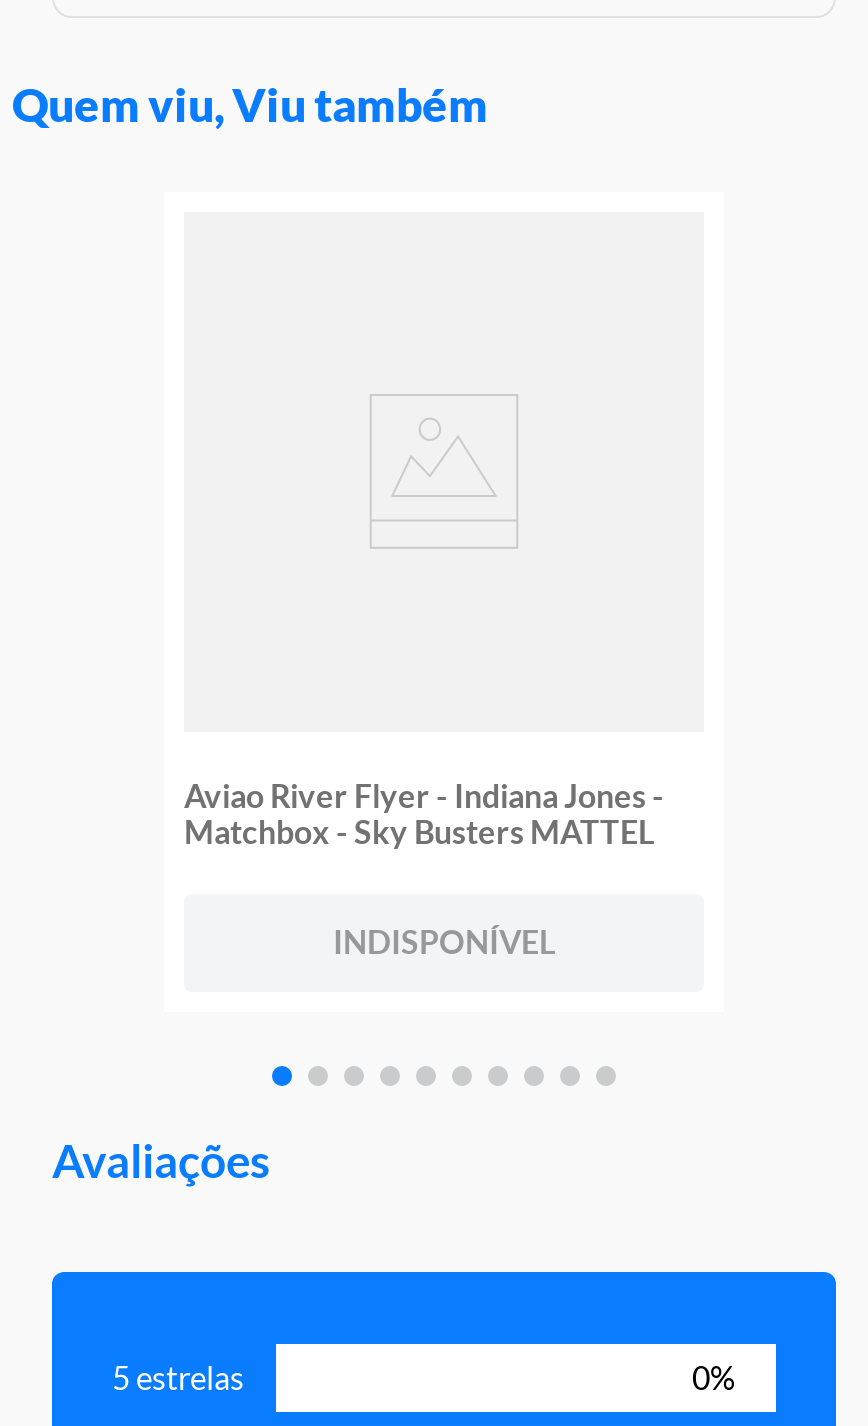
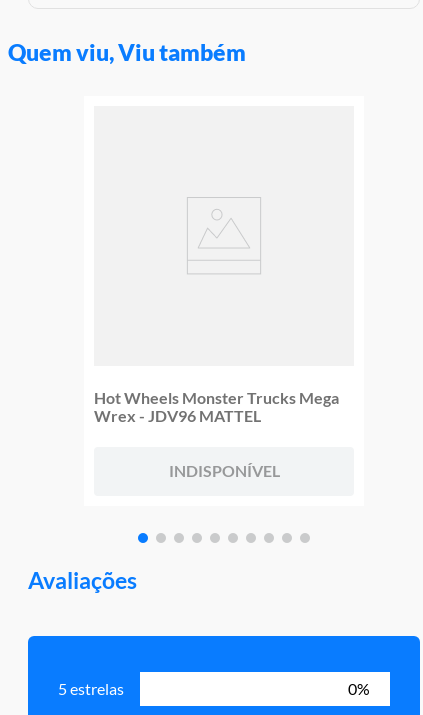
[184,776,664,850] Aviao River Flyer - Indiana Jones - | Matchbox - Sky Busters MATTEL -> [94,388,339,425] Hot Wheels Monster Trucks Mega | Wrex - JDV96 MATTEL

